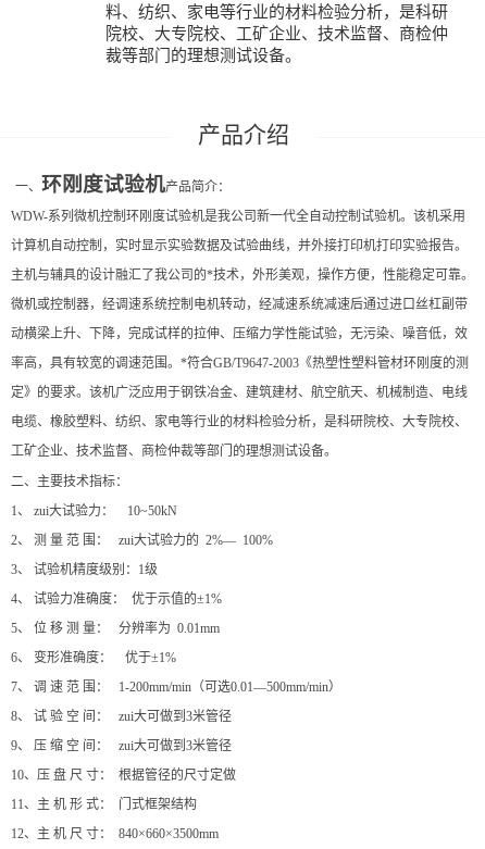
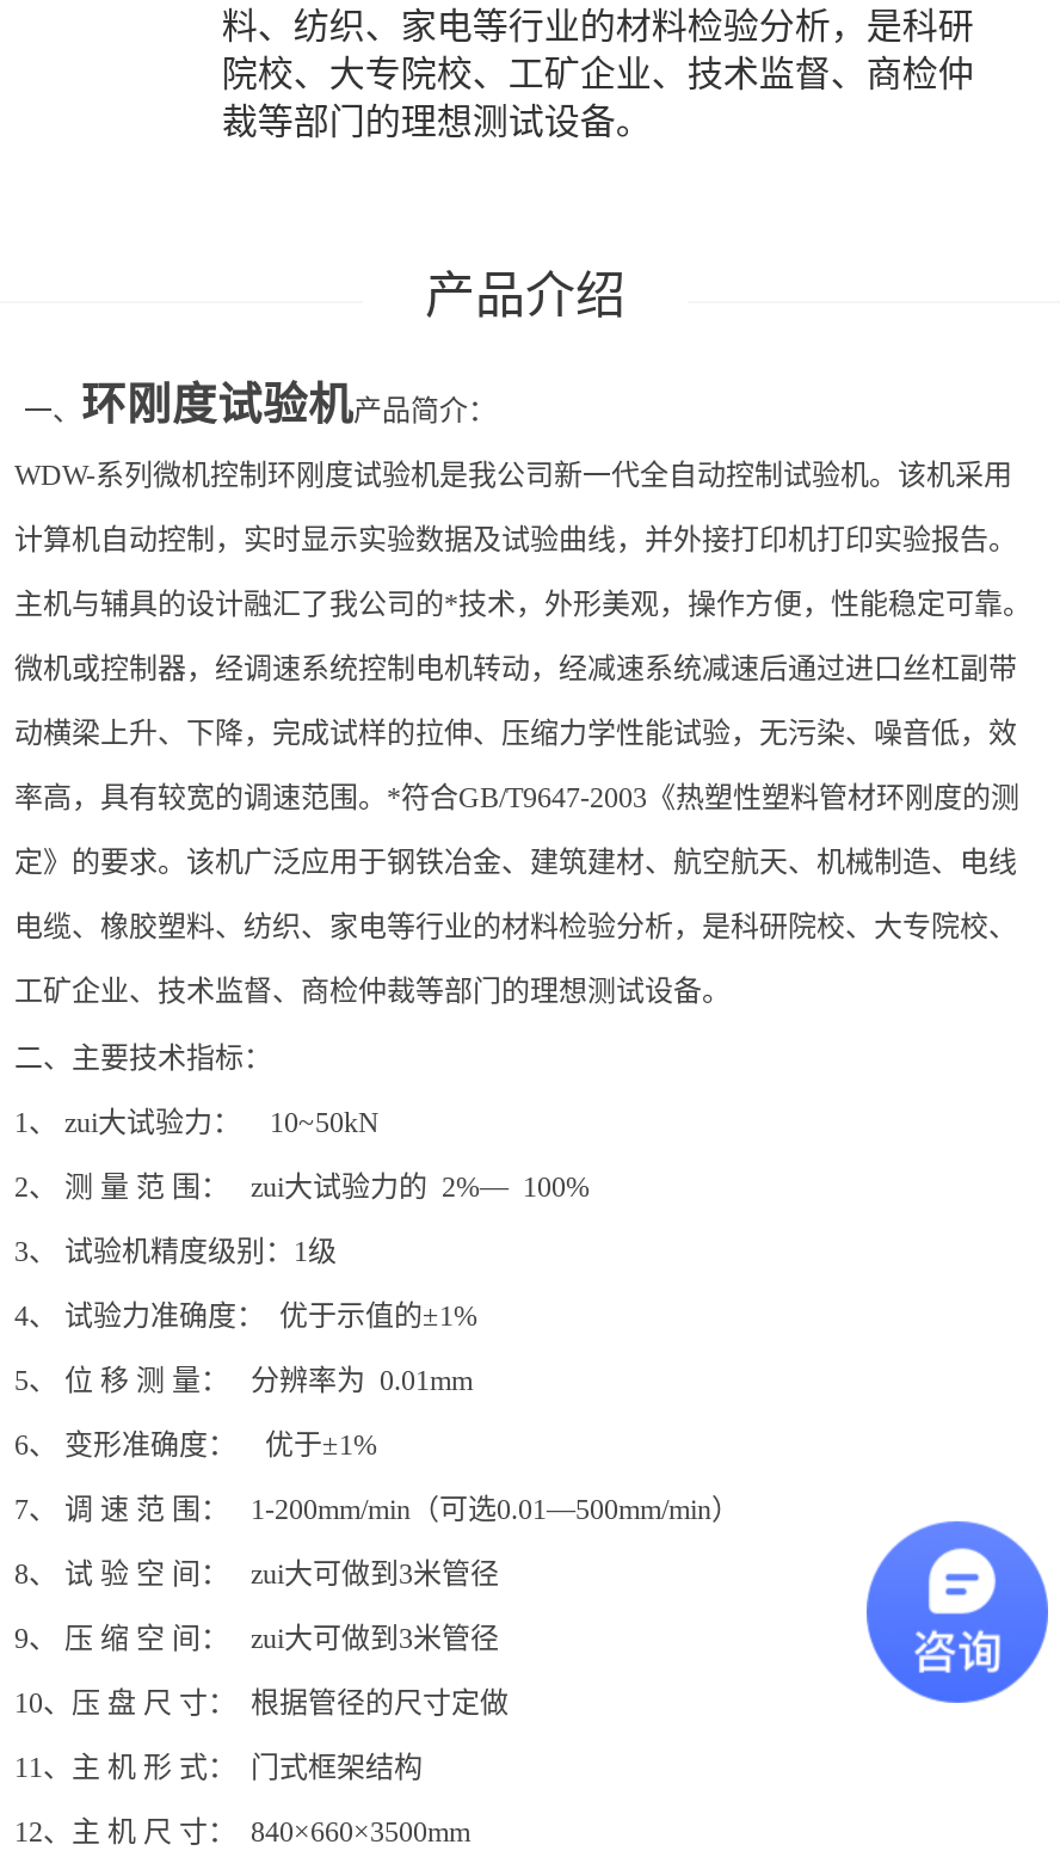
none -> [864,1519,1050,1705] [image]

